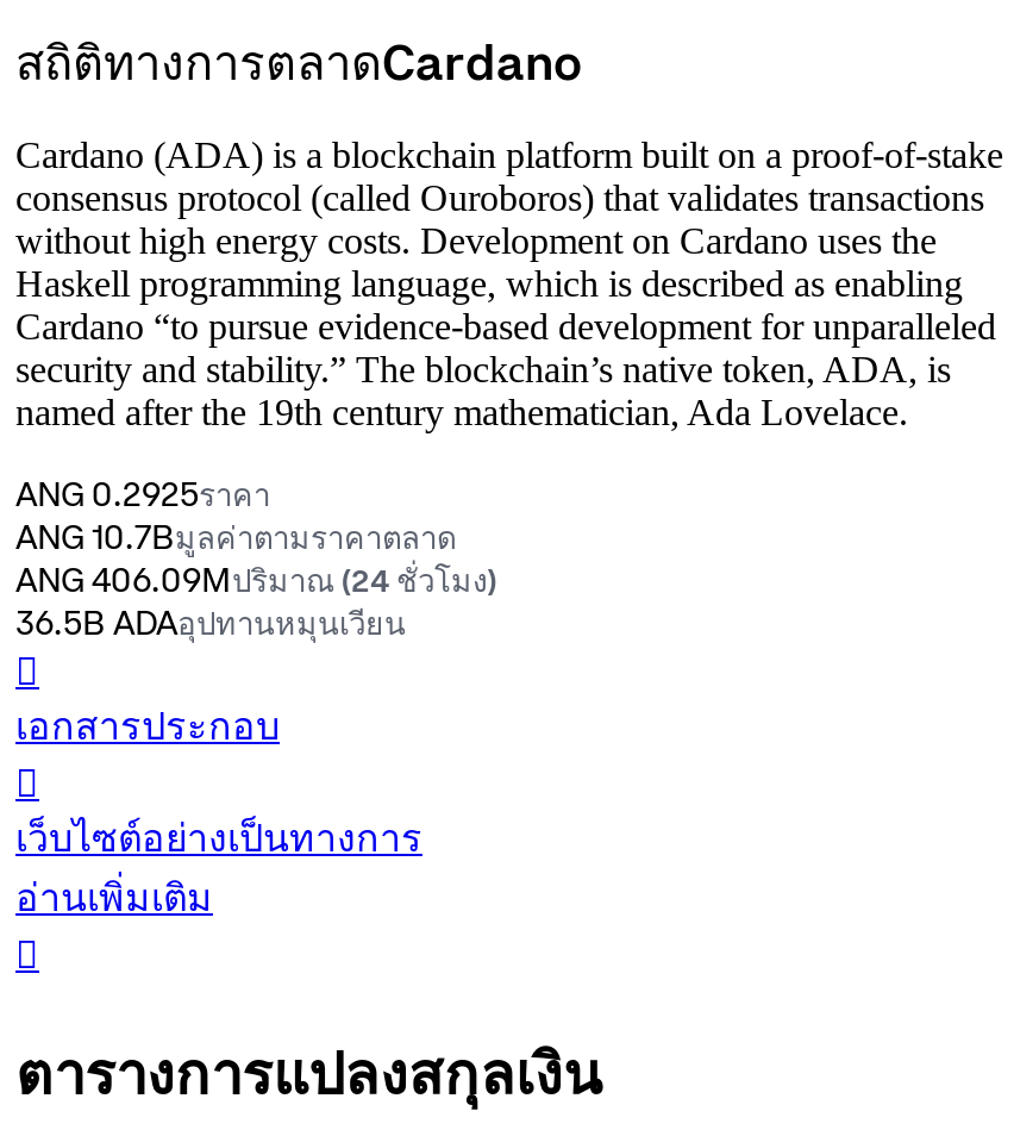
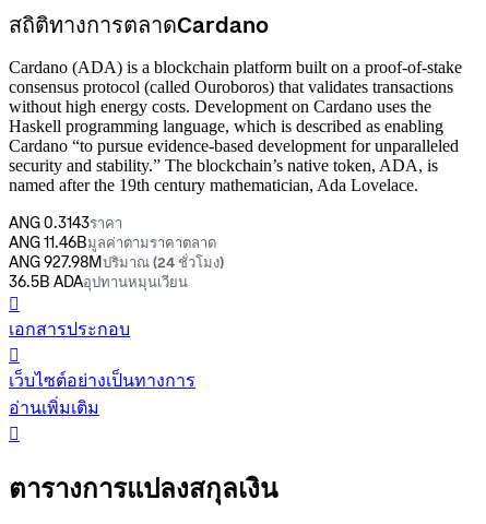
[15,472,270,515] ANG 0.2925ราคา -> [9,213,122,232] ANG 0.3143ราคา
[15,515,456,558] ANG 10.7Bมูลค่าตามราคาตลาด -> [9,232,216,252] ANG 11.46Bมูลค่าตามราคาตลาด
[15,558,496,601] ANG 406.09Mปริมาณ (24 ชั่วโมง) -> [9,252,224,271] ANG 927.98Mปริมาณ (24 ชั่วโมง)

